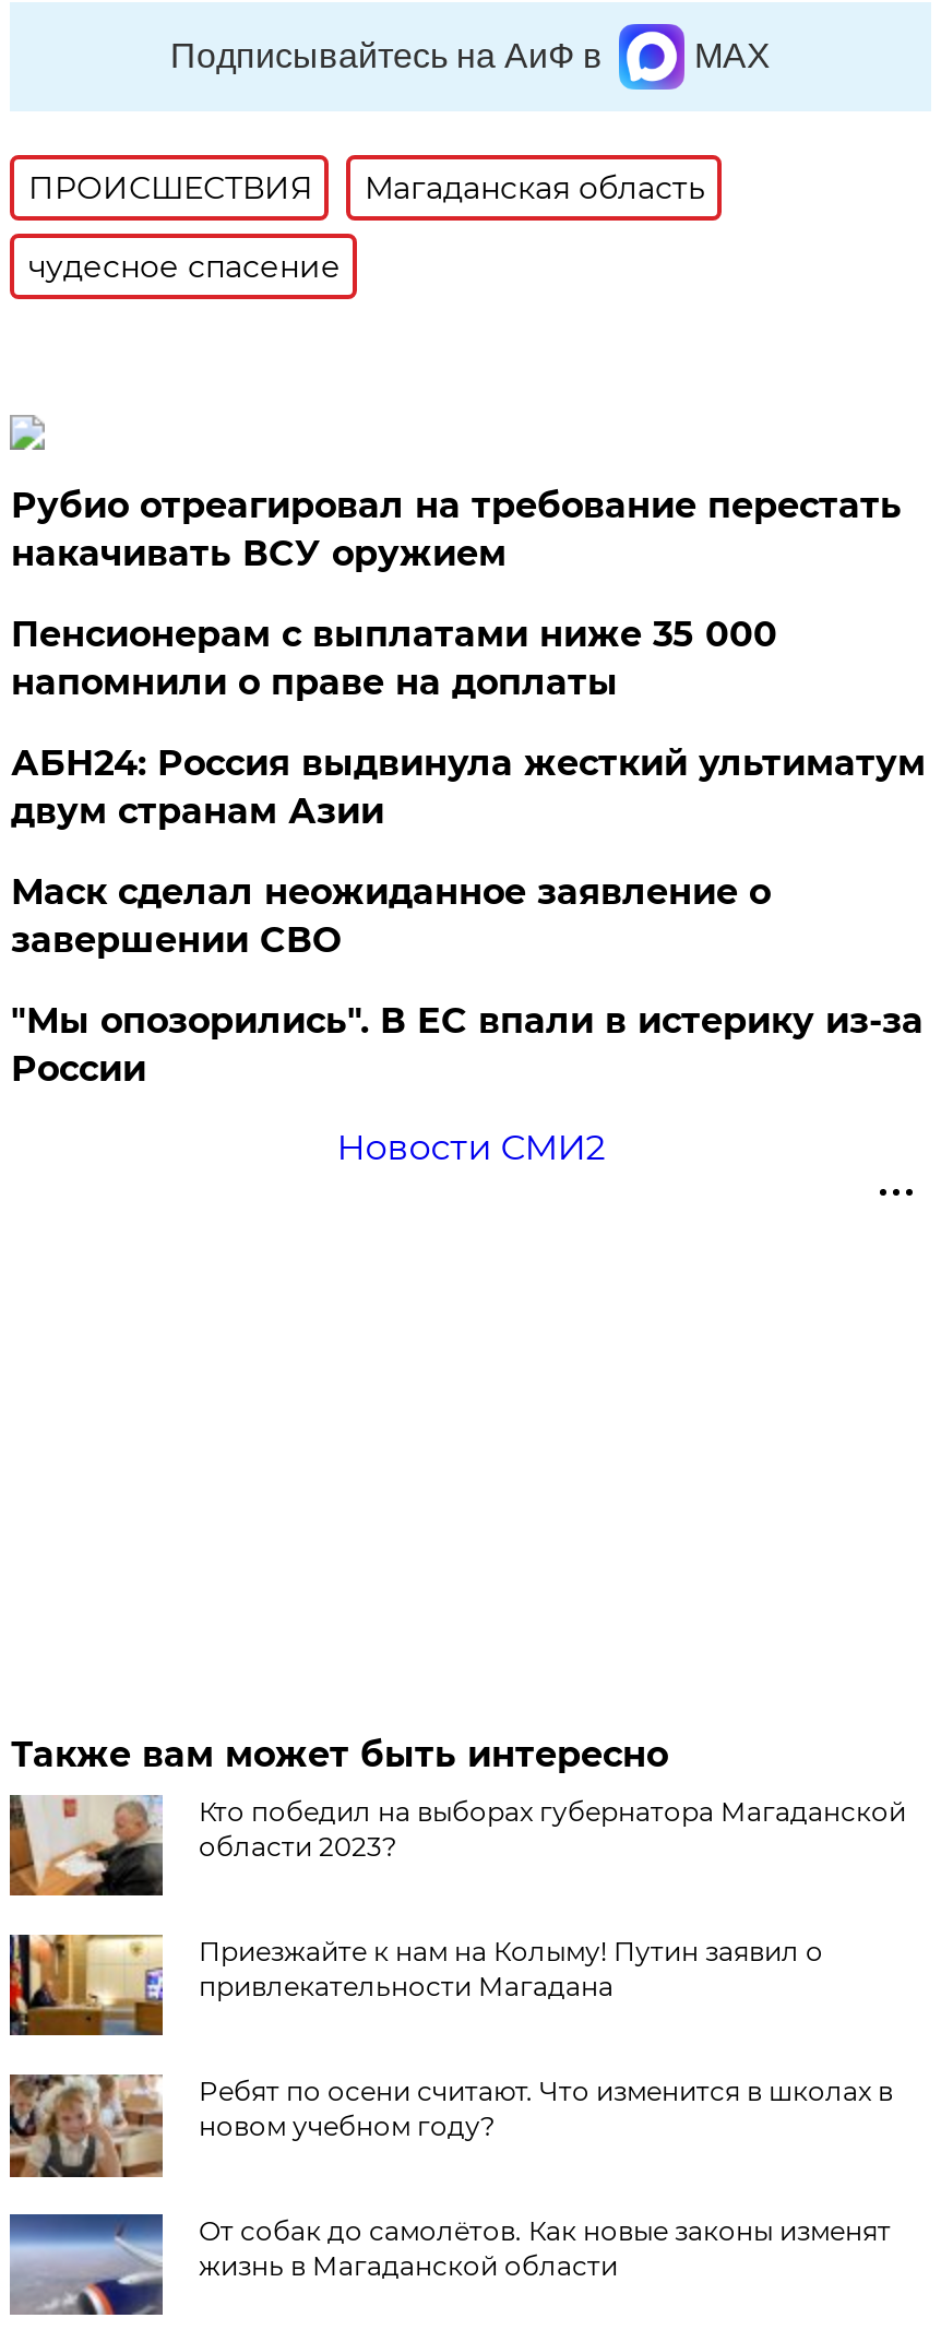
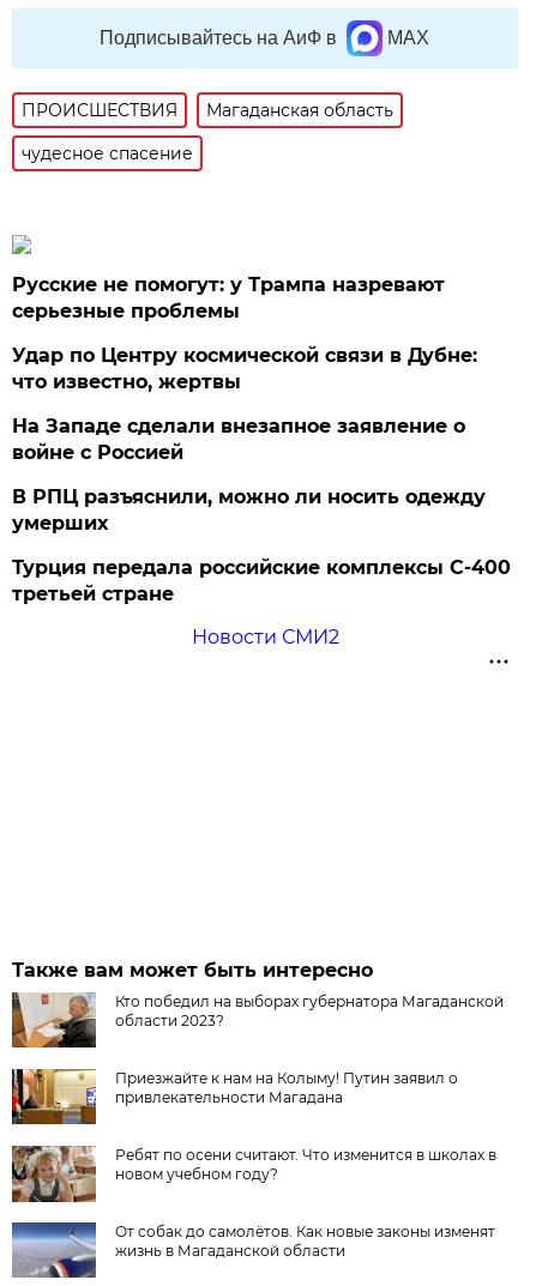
[11,485,901,574] Рубио отреагировал на требование перестать | накачивать ВСУ оружием -> [12,273,445,322] Русские не помогут: у Трампа назревают | серьезные проблемы
[11,614,777,703] Пенсионерам с выплатами ниже 35 000 | напомнили о праве на доплаты -> [12,344,478,393] Удар по Центру космической связи в Дубне: | что известно, жертвы
[11,742,925,832] АБН24: Россия выдвинула жесткий ультиматум | двум странам Азии -> [12,415,466,464] На Западе сделали внезапное заявление о | войне с Россией
[11,871,770,961] Маск сделал неожиданное заявление о | завершении СВО -> [12,485,486,535] В РПЦ разъяснили, можно ли носить одежду | умерших
[11,1000,923,1090] "Мы опозорились". В ЕС впали в истерику из-за | России -> [12,556,511,605] Турция передала российские комплексы С-400 | третьей стране

